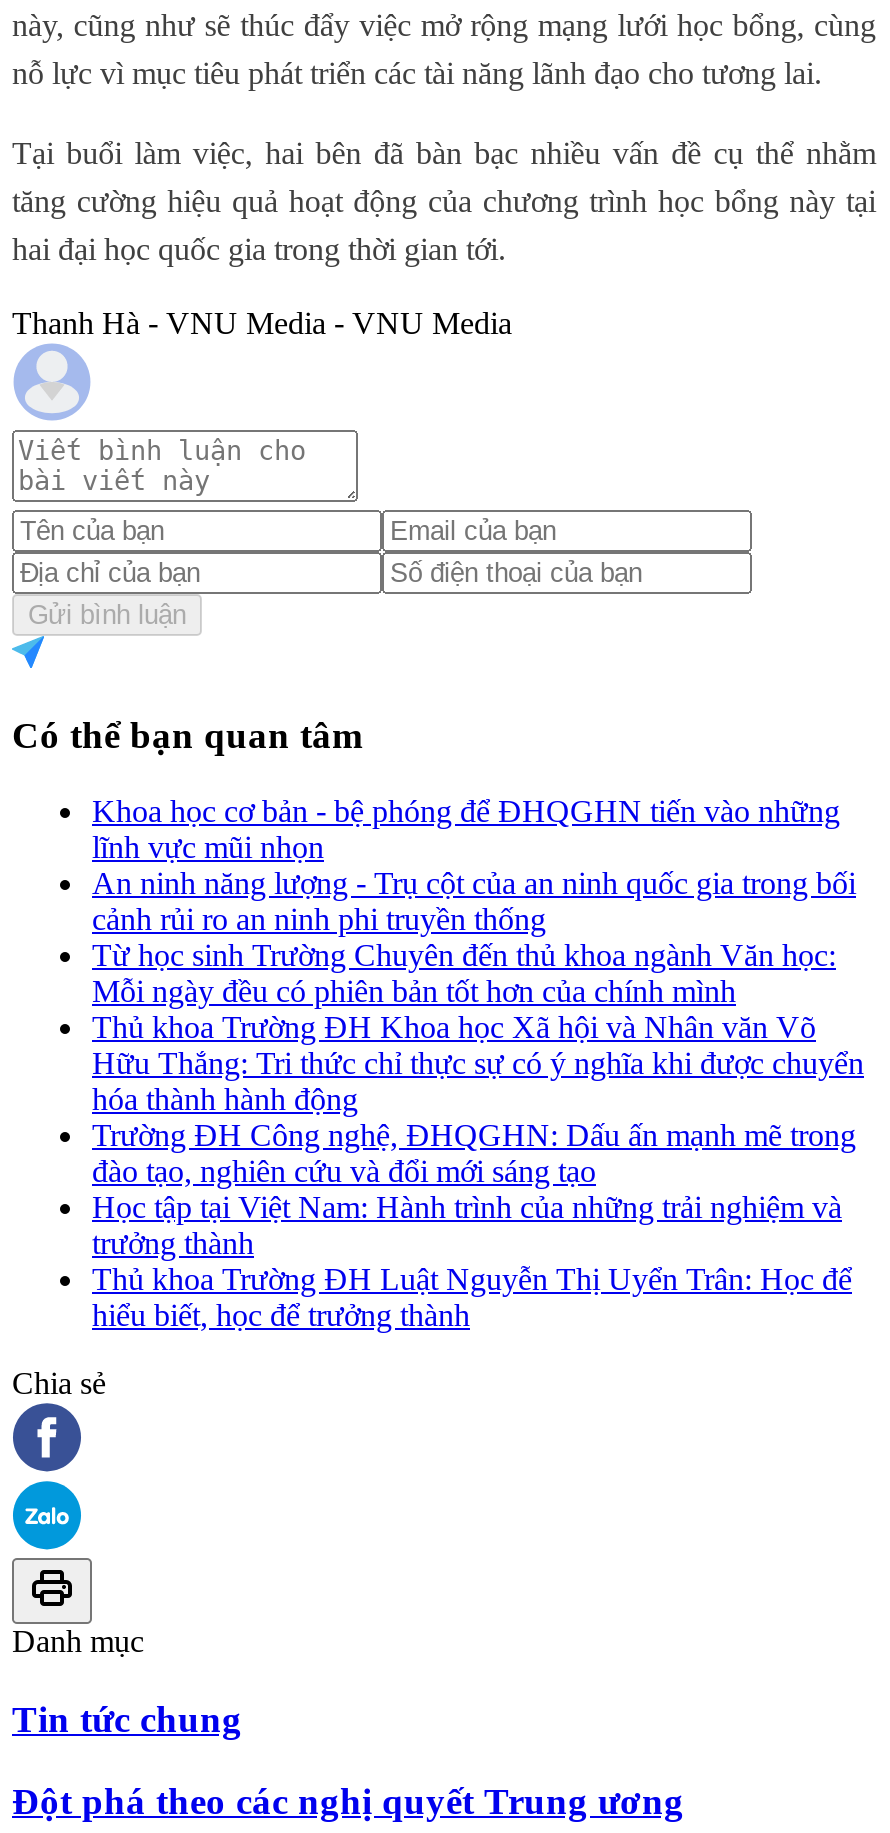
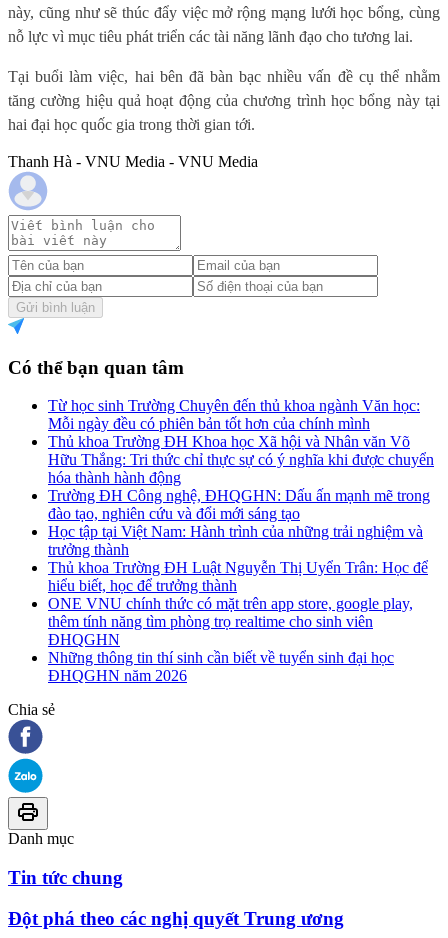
[92,794,856,936] Khoa học cơ bản - bệ phóng để ĐHQGHN tiến vào những | lĩnh vực mũi nhọn | An ninh năng lượng - Trụ cột của an ninh quốc gia trong bối | cảnh rủi ro an ninh phi truyền thống -> none
moved [92,938,864,1332] -> [48,397,434,594]: Từ học sinh Trường Chuyên đến thủ khoa ngành Văn học: | Mỗi ngày đều có phiên bản tốt hơn của chính mình | Thủ khoa Trường ĐH Khoa học Xã hội và Nhân văn Võ | ... | Thủ khoa Trường ĐH Luật Nguyễn Thị Uyển Trân: Học để | hiểu biết, học để trưởng thành
none -> [48,595,413,684] ONE VNU chính thức có mặt trên app store, google play, | thêm tính năng tìm phòng trọ realtime cho sinh viên | ĐHQGHN | Những thông tin thí sinh cần biết về tuyển sinh đại học | ĐHQGHN năm 2026

